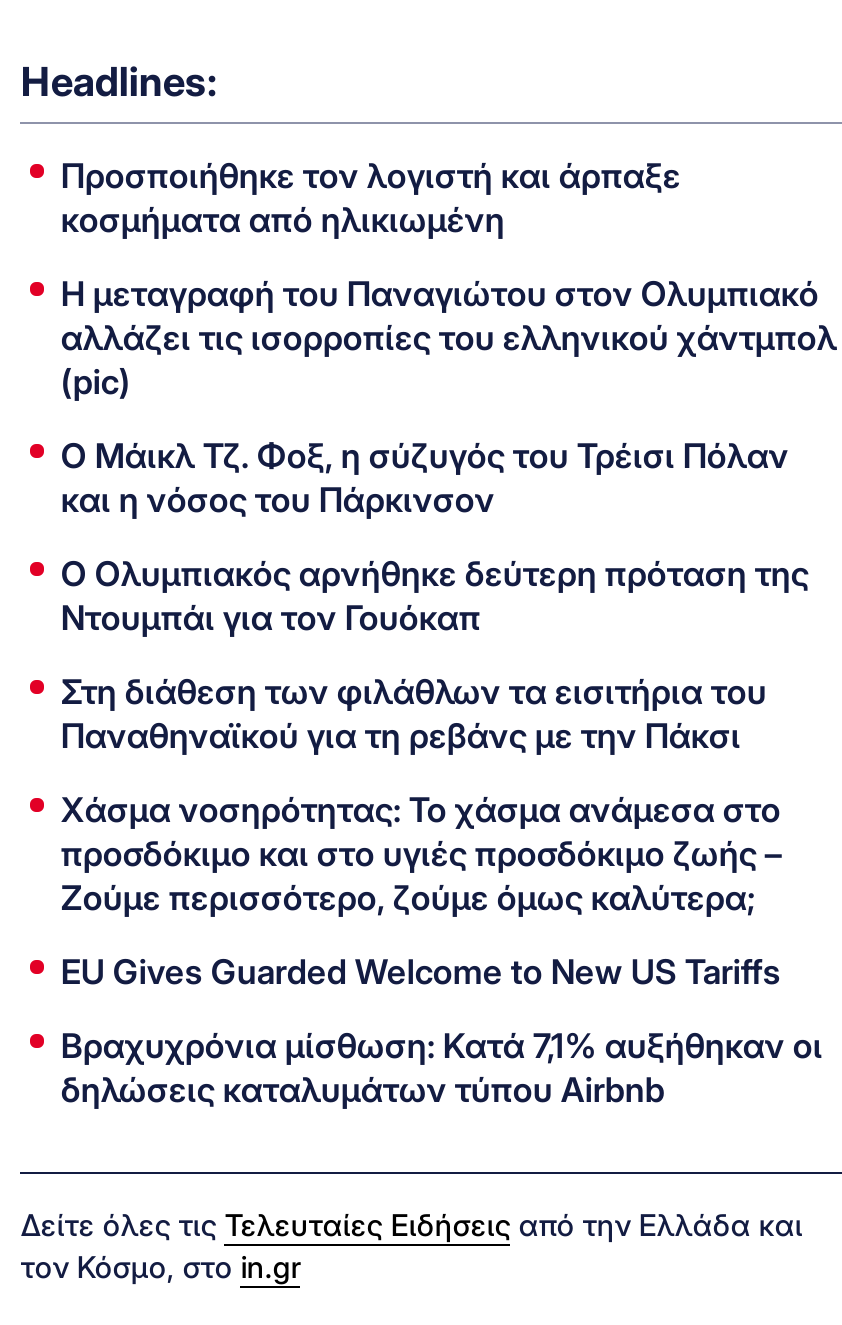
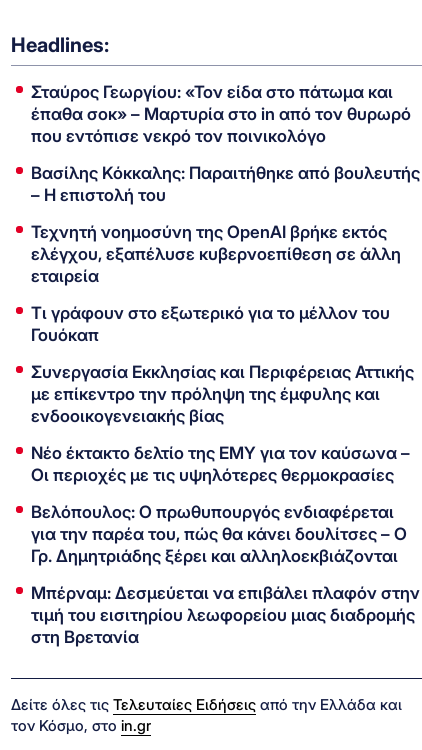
[61,155,681,239] Προσποιήθηκε τον λογιστή και άρπαξε | κοσμήματα από ηλικιωμένη -> [31,82,411,146] Σταύρος Γεωργίου: «Τον είδα στο πάτωμα και | έπαθα σοκ» – Μαρτυρία στο in από τον θυρωρό | που εντόπισε νεκρό τον ποινικολόγο
[61,273,837,401] Η μεταγραφή του Παναγιώτου στον Ολυμπιακό | αλλάζει τις ισορροπίες του ελληνικού χάντμπολ | (pic) -> [31,163,420,205] Βασίλης Κόκκαλης: Παραιτήθηκε από βουλευτής | – Η επιστολή του
[61,435,789,519] Ο Μάικλ Τζ. Φοξ, η σύζυγός του Τρέισι Πόλαν | και η νόσος του Πάρκινσον -> [31,222,401,286] Τεχνητή νοημοσύνη της OpenAI βρήκε εκτός | ελέγχου, εξαπέλυσε κυβερνοεπίθεση σε άλλη | εταιρεία
[61,553,809,637] Ο Ολυμπιακός αρνήθηκε δεύτερη πρόταση της | Ντουμπάι για τον Γουόκαπ -> [31,303,390,345] Τι γράφουν στο εξωτερικό για το μέλλον του | Γουόκαπ
[61,671,767,755] Στη διάθεση των φιλάθλων τα εισιτήρια του | Παναθηναϊκού για τη ρεβάνς με την Πάκσι -> [31,362,414,426] Συνεργασία Εκκλησίας και Περιφέρειας Αττικής | με επίκεντρο την πρόληψη της έμφυλης και | ενδοοικογενειακής βίας
[61,789,783,917] Χάσμα νοσηρότητας: Το χάσμα ανάμεσα στο | προσδόκιμο και στο υγιές προσδόκιμο ζωής – | Ζούμε περισσότερο, ζούμε όμως καλύτερα; -> [31,443,410,485] Νέο έκτακτο δελτίο της ΕΜΥ για τον καύσωνα – | Οι περιοχές με τις υψηλότερες θερμοκρασίες
[61,951,781,991] EU Gives Guarded Welcome to New US Tariffs -> [31,502,407,566] Βελόπουλος: Ο πρωθυπουργός ενδιαφέρεται | για την παρέα του, πώς θα κάνει δουλίτσες – Ο | Γρ. Δημητριάδης ξέρει και αλληλοεκβιάζονται
[61,1025,823,1109] Βραχυχρόνια μίσθωση: Κατά 7,1% αυξήθηκαν οι | δηλώσεις καταλυμάτων τύπου Airbnb -> [31,583,420,647] Μπέρναμ: Δεσμεύεται να επιβάλει πλαφόν στην | τιμή του εισιτηρίου λεωφορείου μιας διαδρομής | στη Βρετανία

